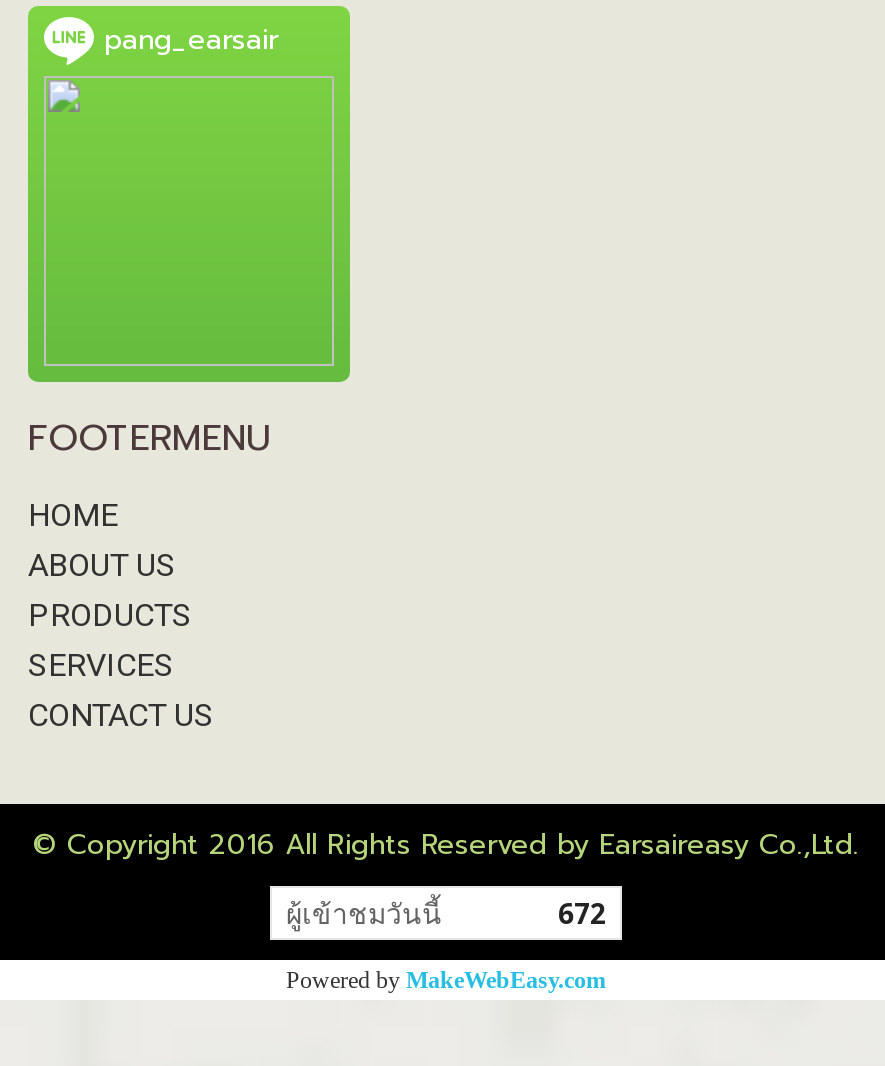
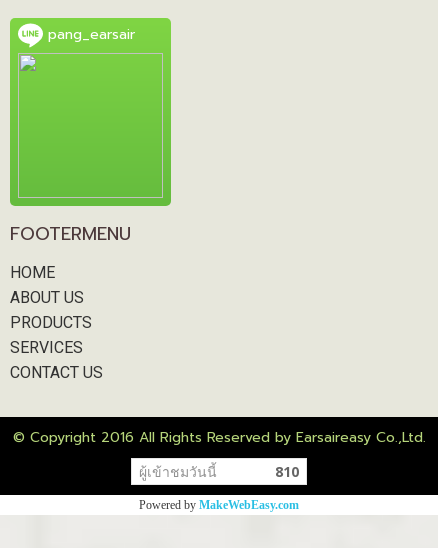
[558,893,606,931] 672 -> [275,461,299,480] 810

